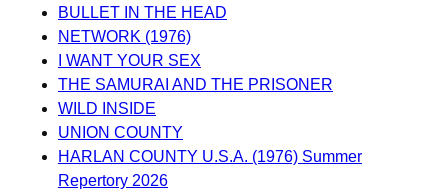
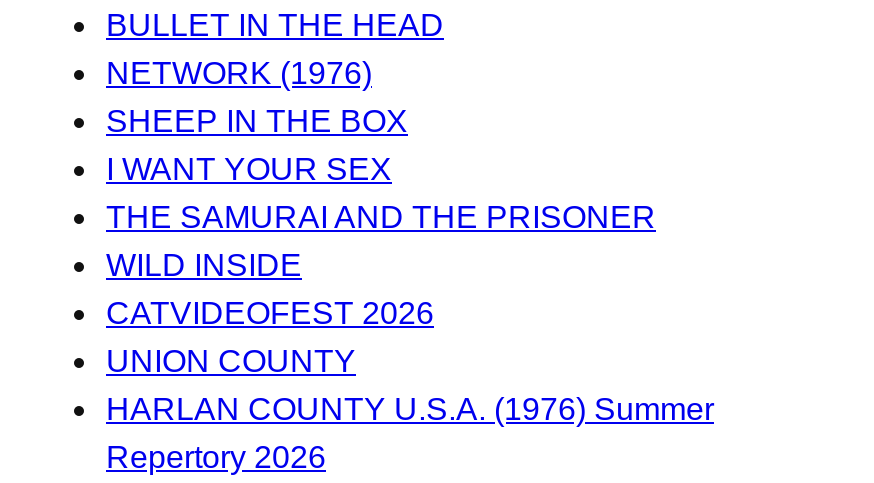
none -> [106,103,408,137] SHEEP IN THE BOX
none -> [106,295,434,329] CATVIDEOFEST 2026

